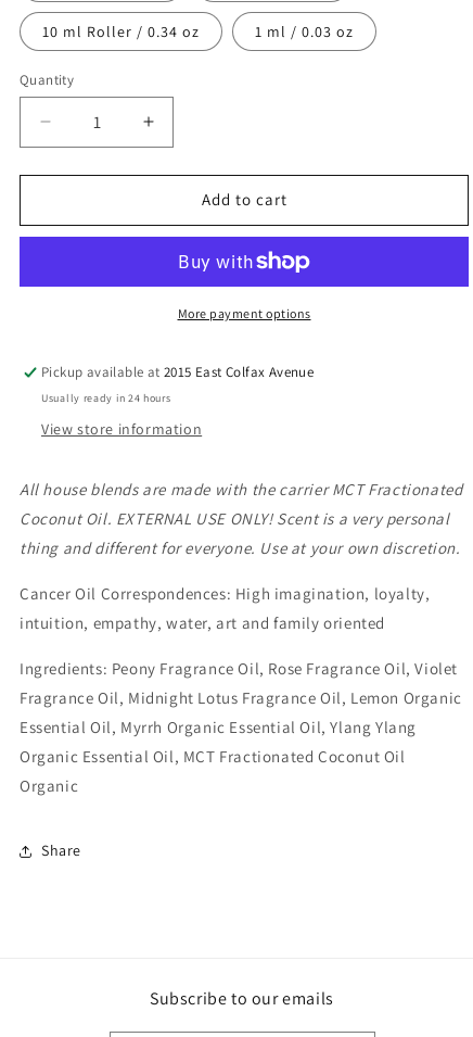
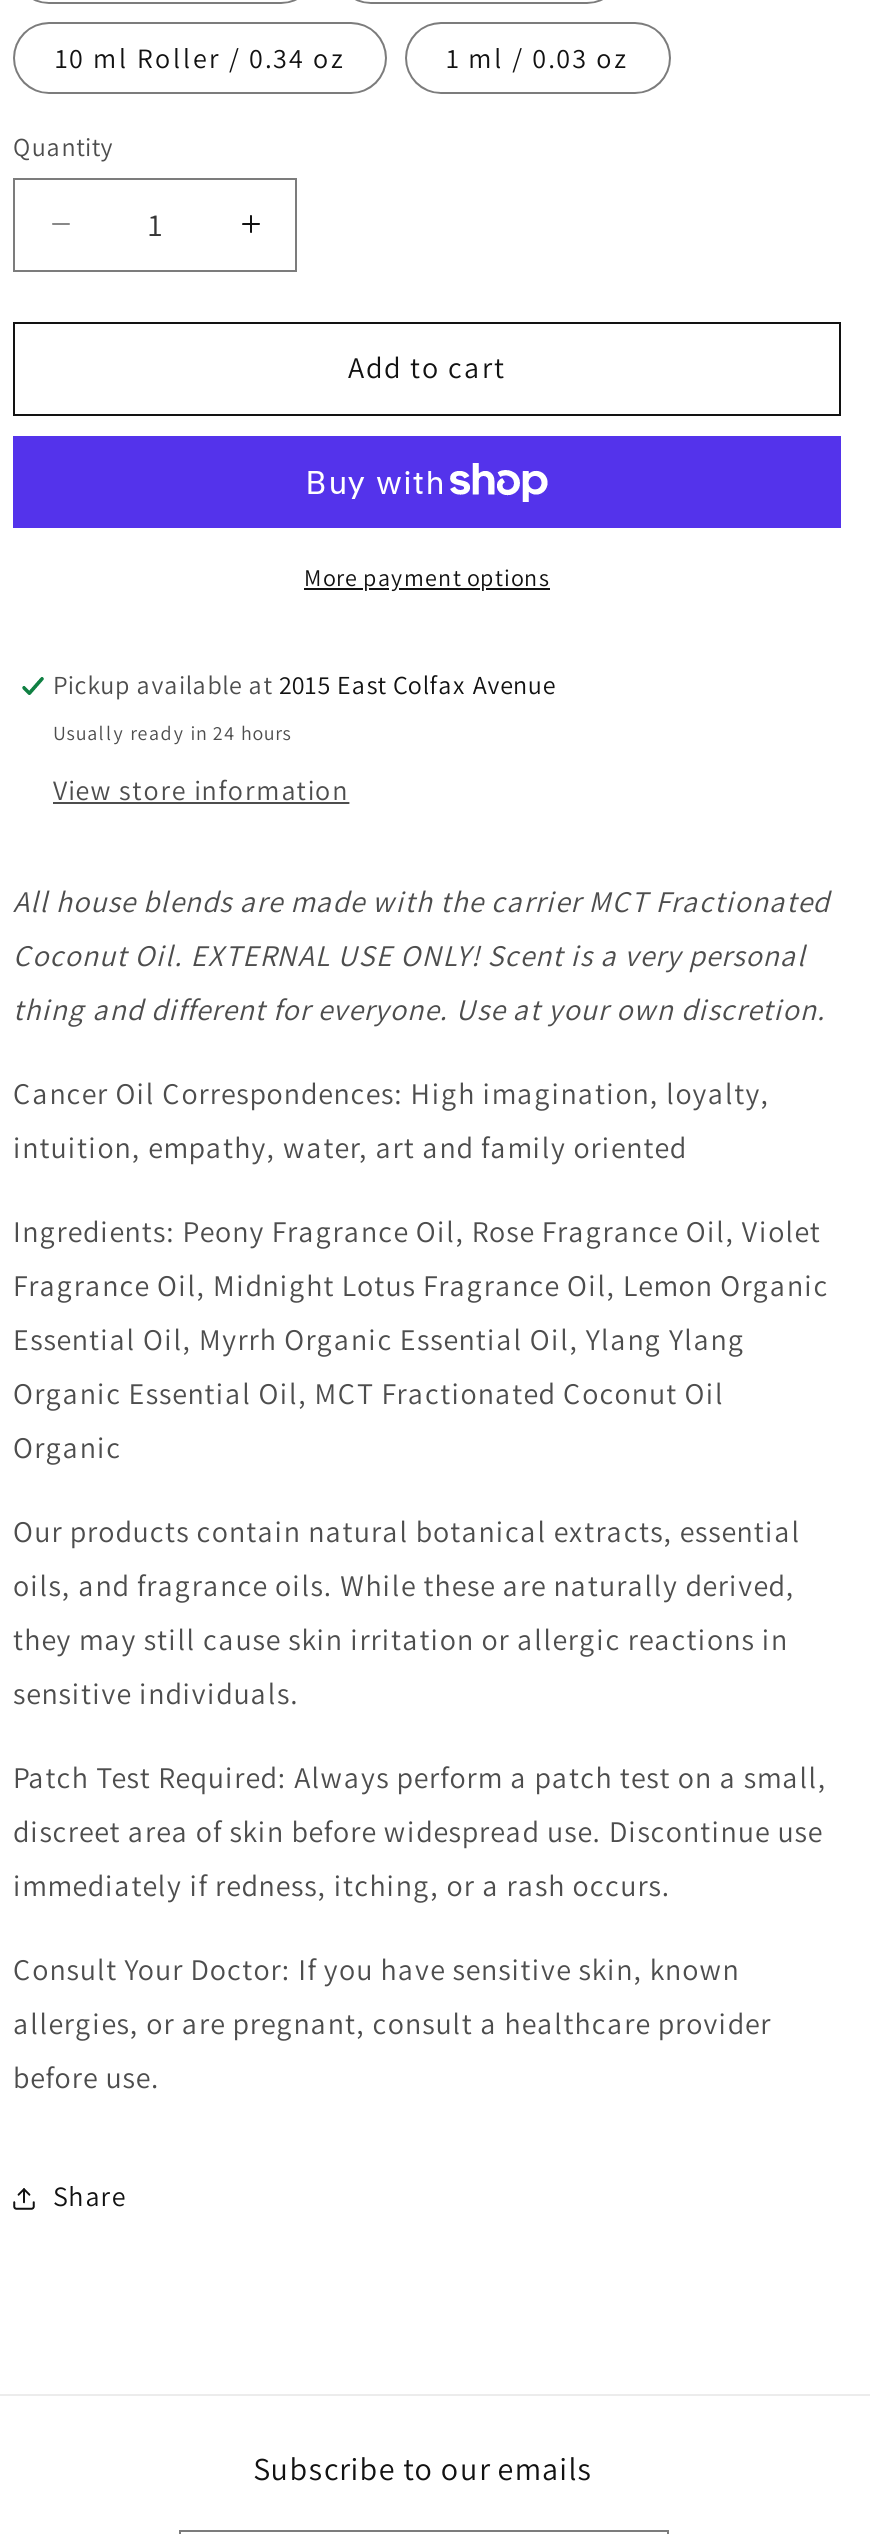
none -> [13,1511,827,2095] Our products contain natural botanical extracts, essential | oils, and fragrance oils. While these are naturally derived, | they may still cause skin irritation or allergic reactions in | sensitive individuals. | Patch Test Required: Always perform a patch test on a small, | discreet area of skin before widespread use. Discontinue use | immediately if redness, itching, or a rash occurs. | Consult Your Doctor: If you have sensitive skin, known | allergies, or are pregnant, consult a healthcare provider | before use.

